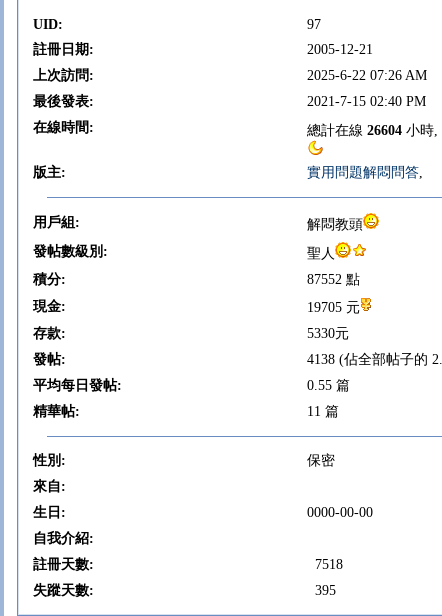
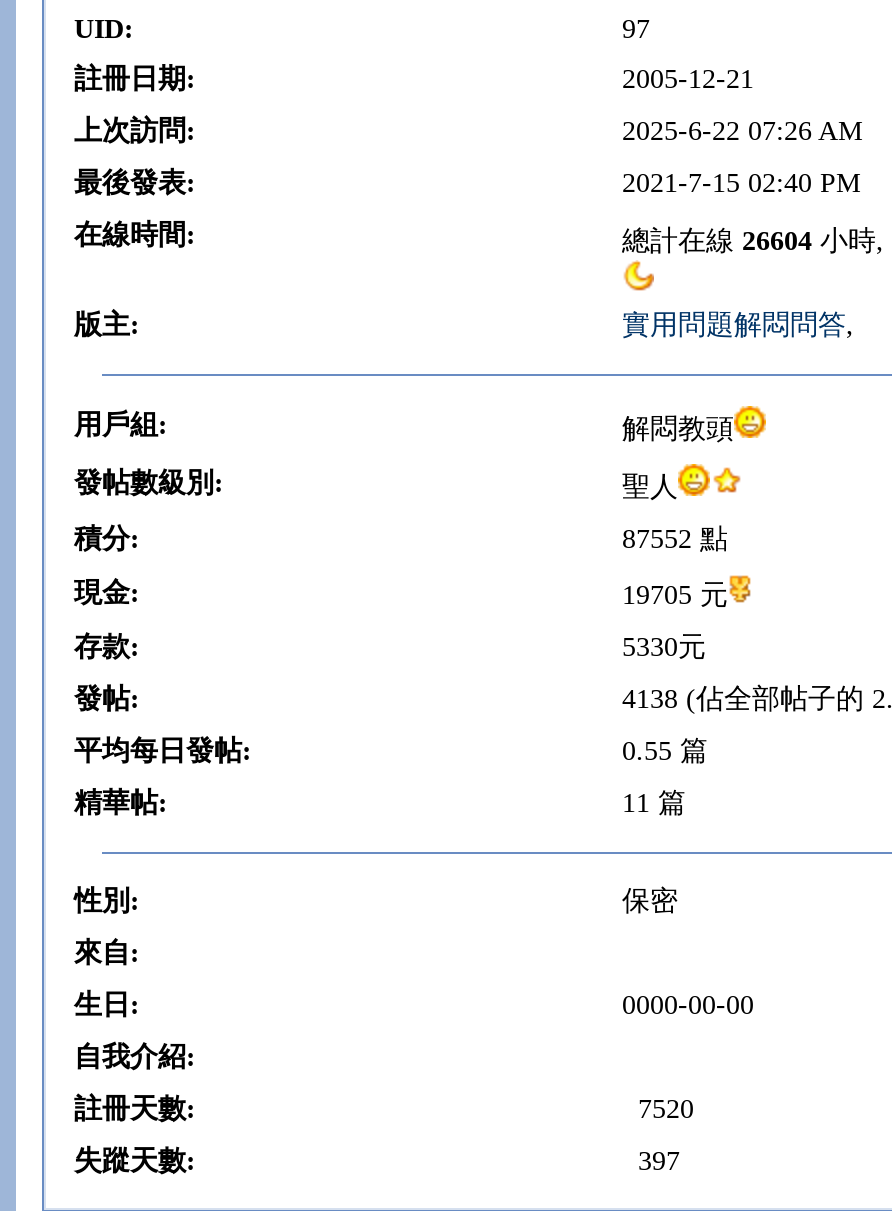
[307,557,343,572] 7518 -> [622,1094,694,1124] 7520
[307,583,336,598] 395 -> [622,1146,680,1176] 397

